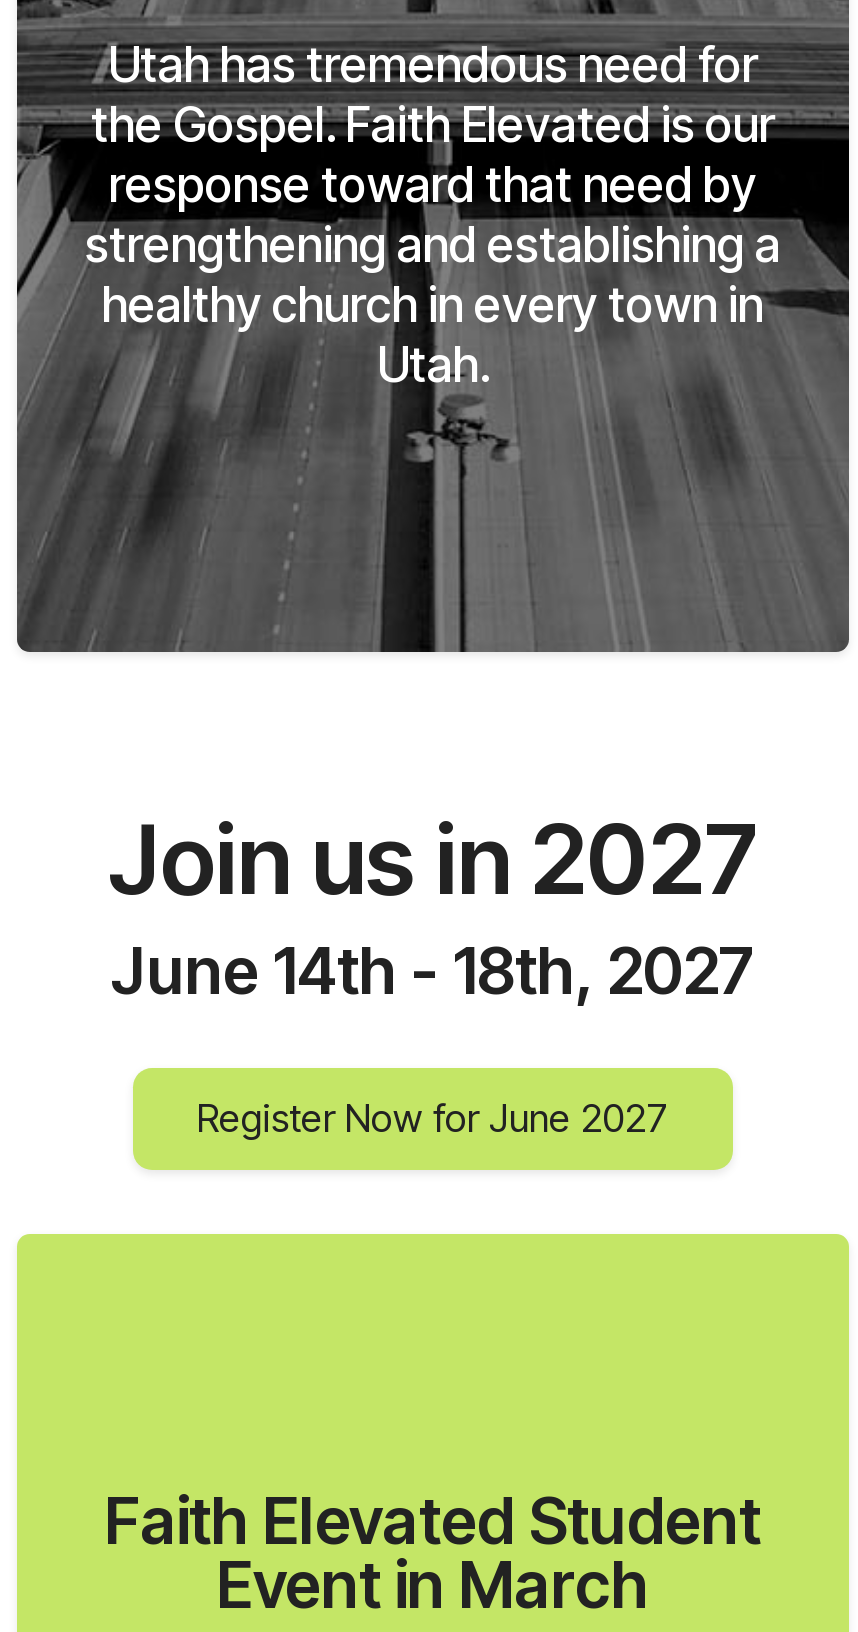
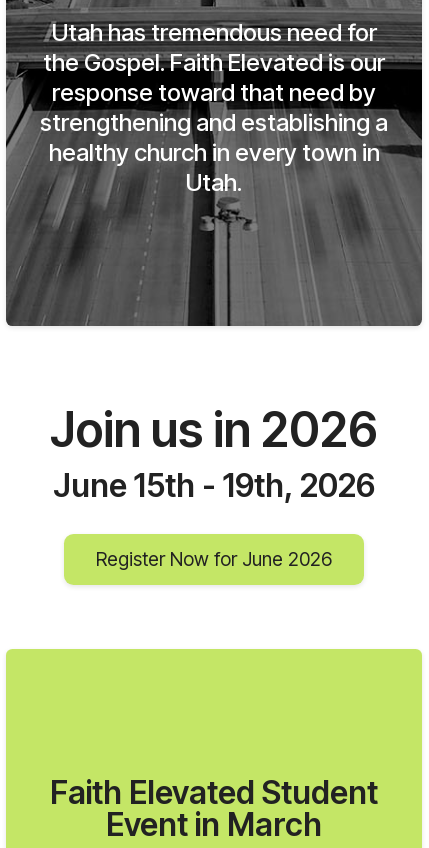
[109,800,757,918] Join us in 2027 -> [50,400,378,459] Join us in 2026
[111,932,755,1010] June 14th - 18th, 2027 -> [53,466,375,505] June 15th - 19th, 2026
[197,1094,669,1142] Register Now for June 2027 -> [96,547,332,571] Register Now for June 2026

